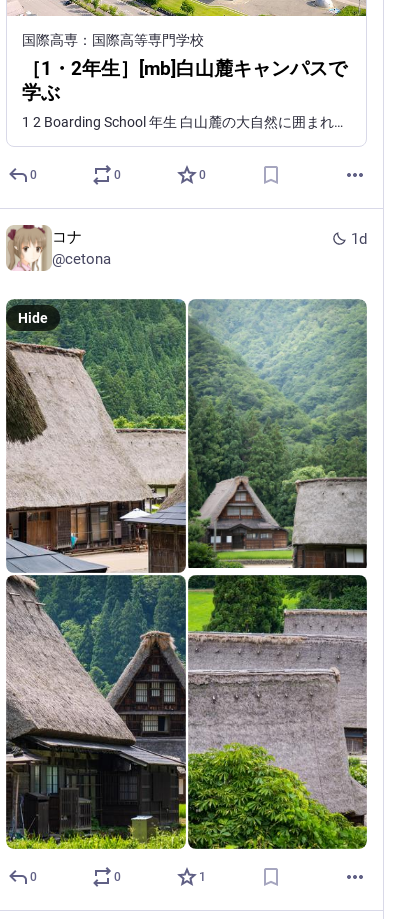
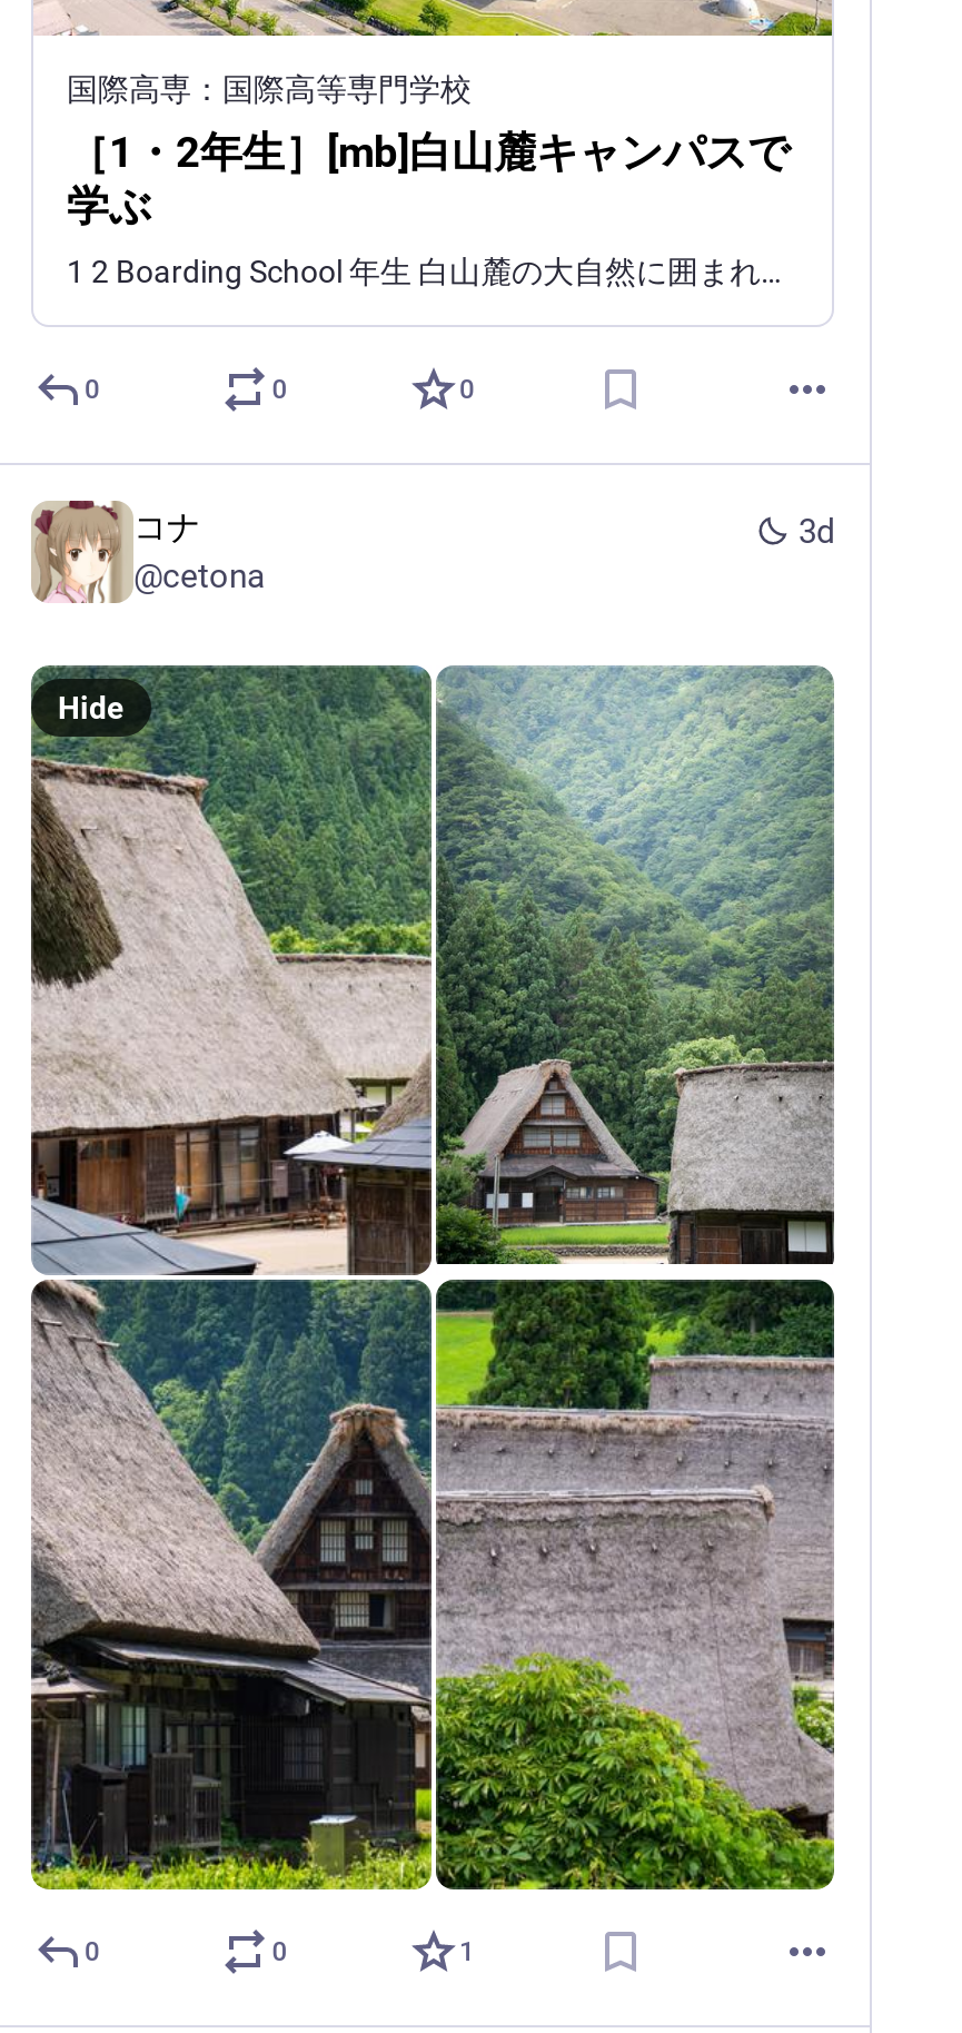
[351,229,367,247] 1d -> [799,511,834,551] 3d

